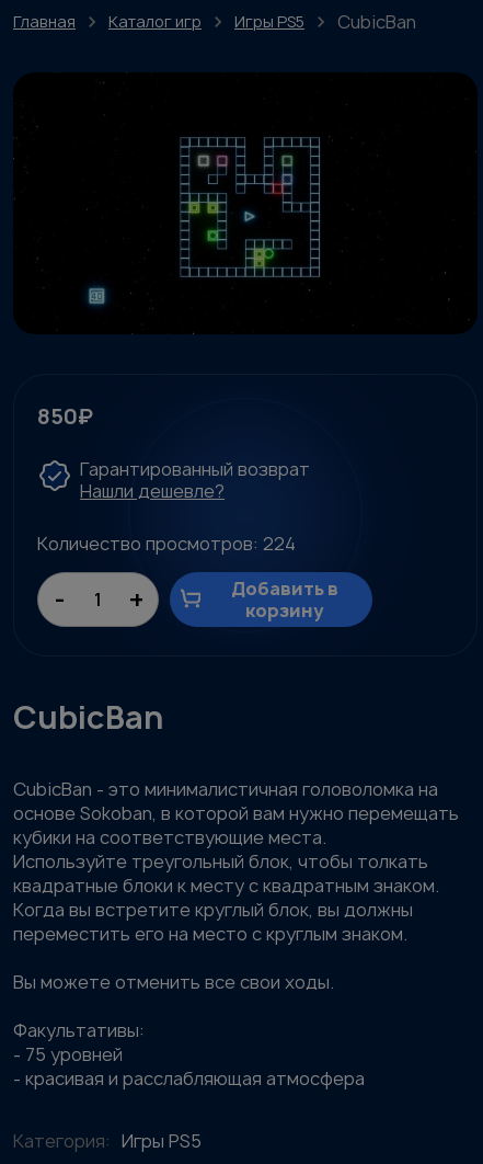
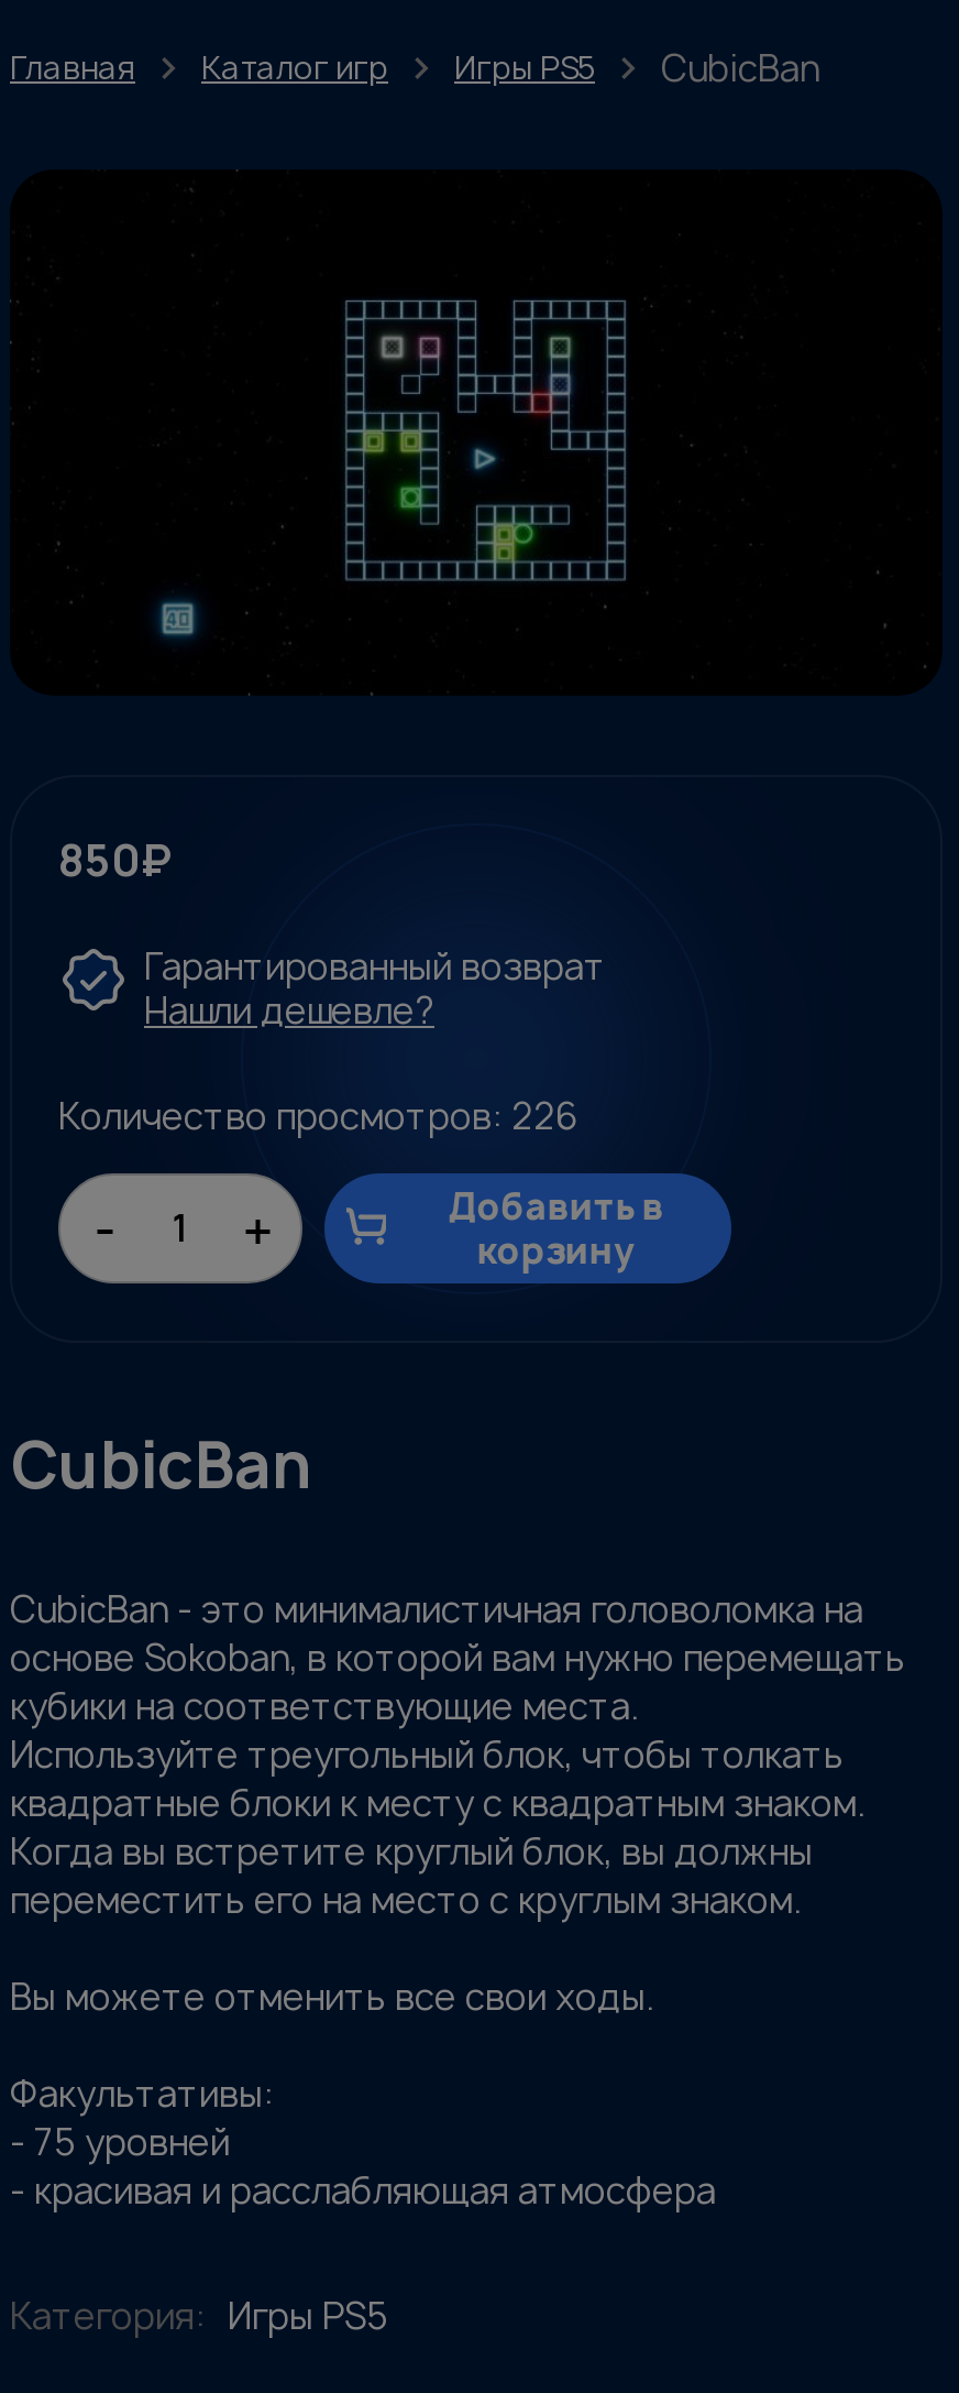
[37,531,296,555] Количество просмотров: 224 -> [58,1091,577,1139] Количество просмотров: 226

